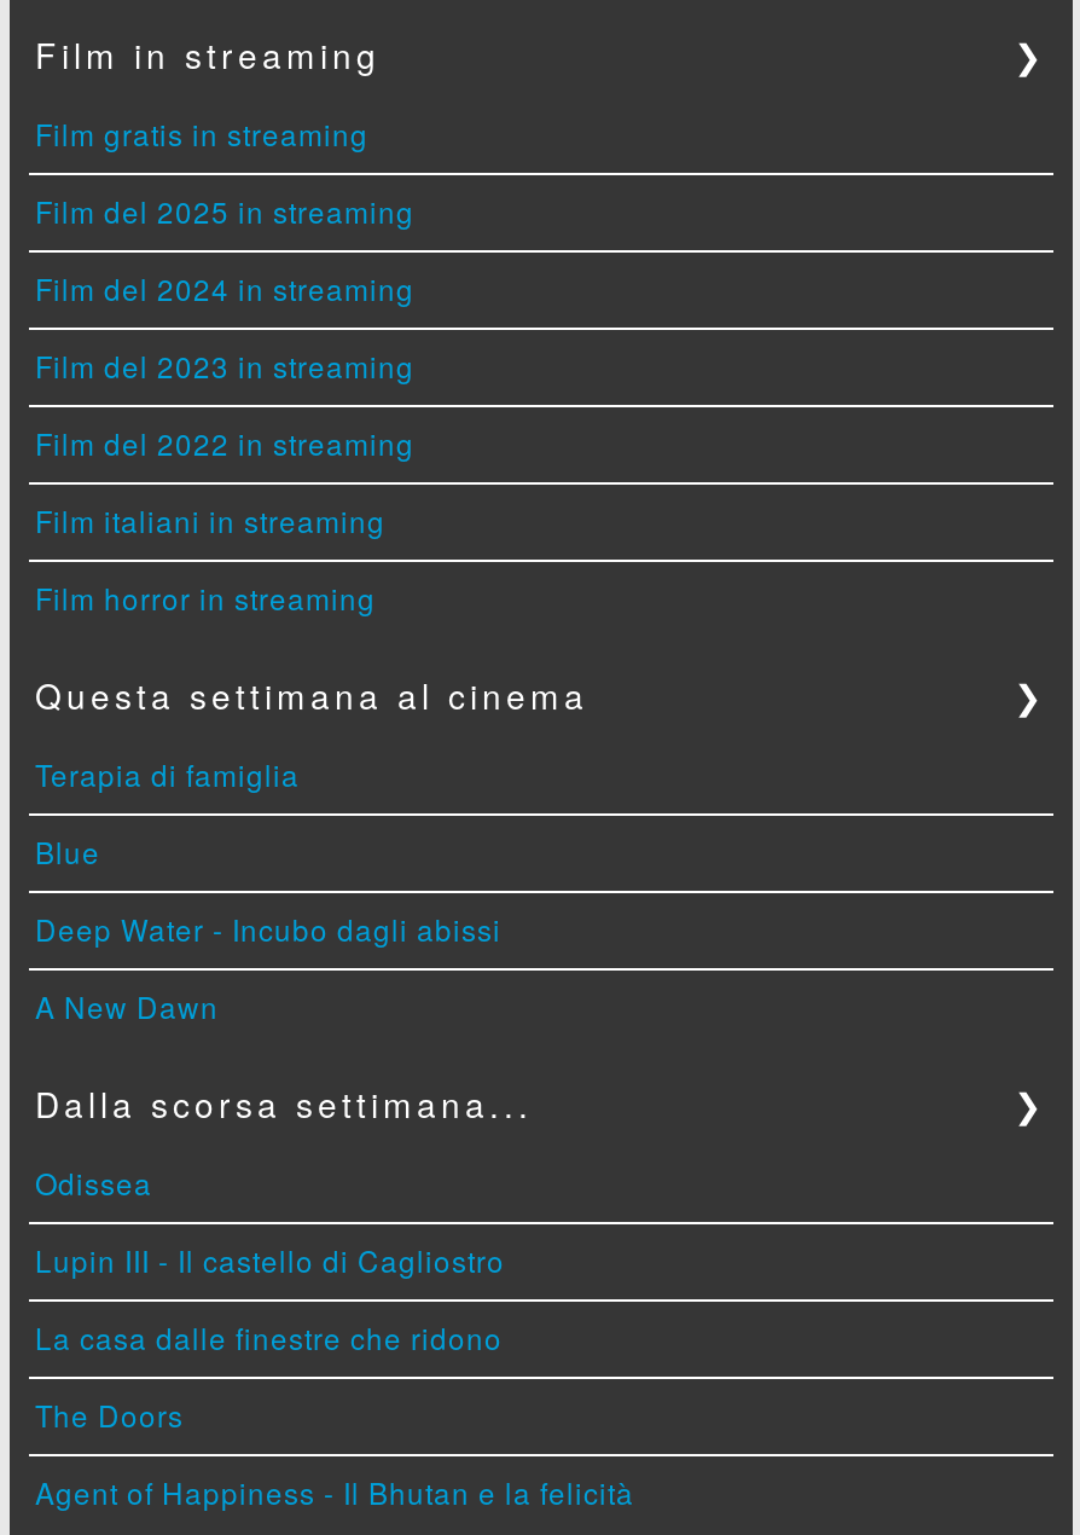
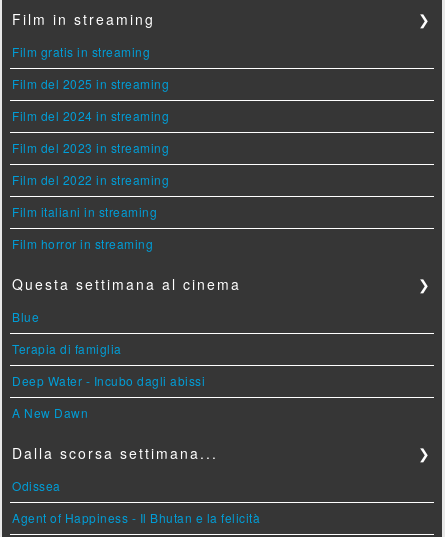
moved [35,753,300,795] -> [12,340,122,357]: Terapia di famiglia
[35,1239,505,1435] Lupin III - Il castello di Cagliostro | La casa dalle finestre che ridono | The Doors -> none

